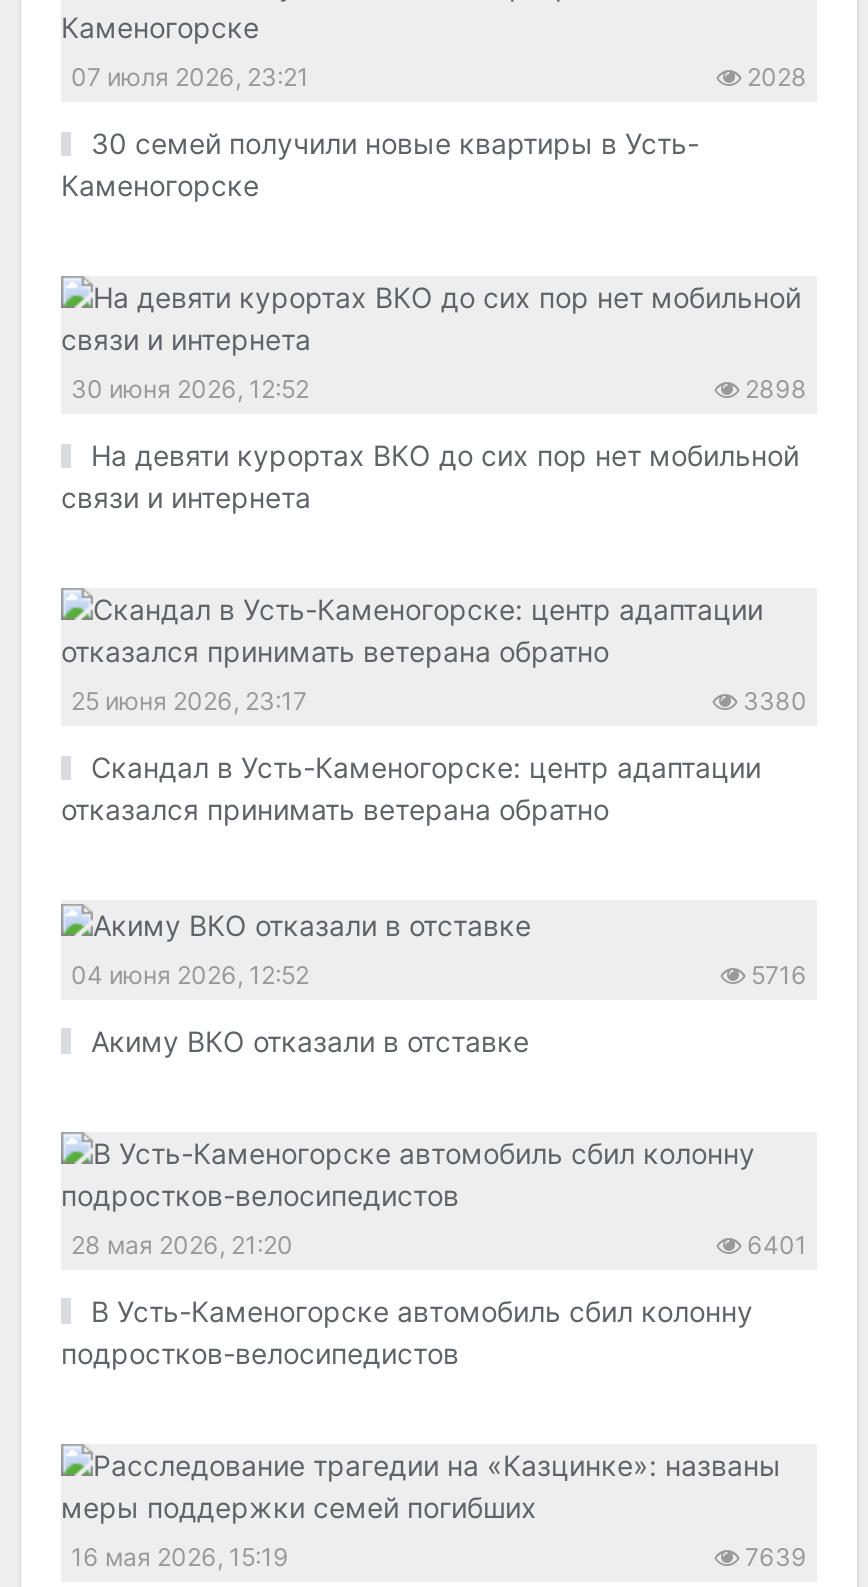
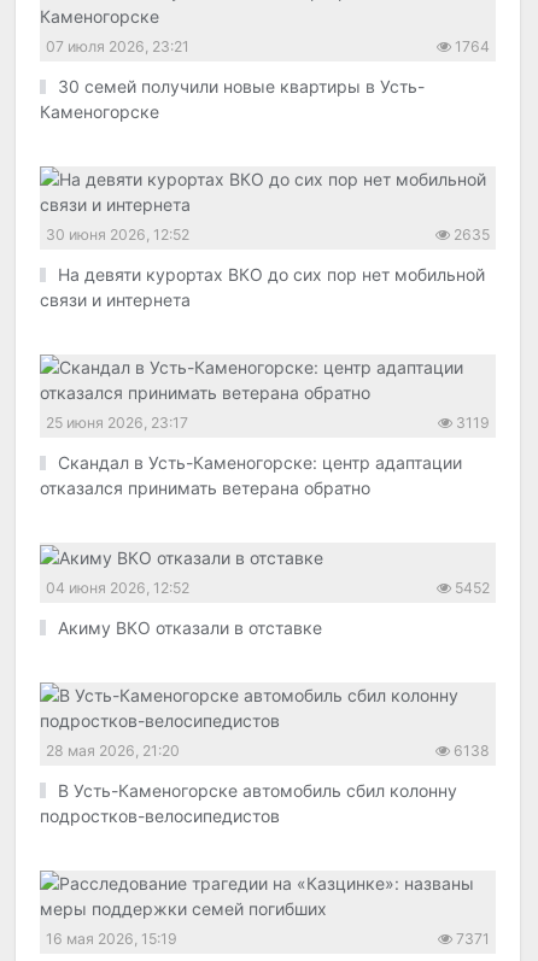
[741,62,807,92] 2028 -> [451,38,490,56] 1764
[739,374,807,404] 2898 -> [450,226,490,244] 2635
[737,686,807,716] 3380 -> [452,414,490,432] 3119
[745,960,807,990] 5716 -> [451,579,490,597] 5452
[741,1230,807,1260] 6401 -> [450,741,490,759] 6138
[739,1542,807,1572] 7639 -> [452,929,490,947] 7371

